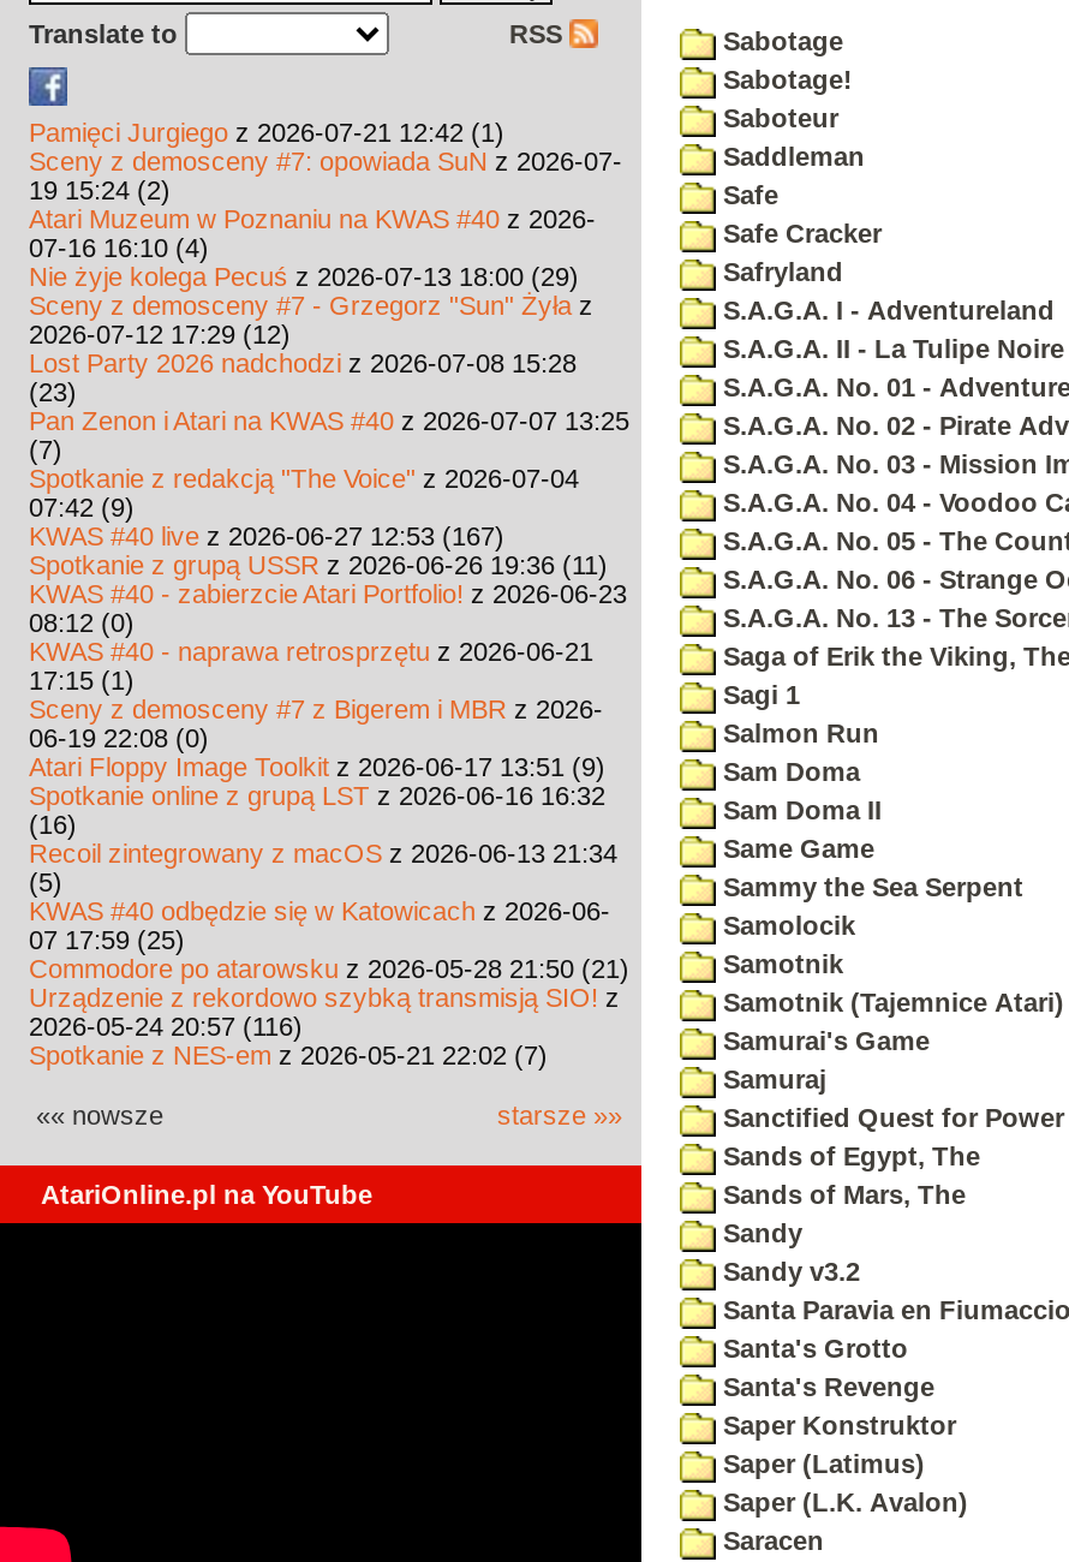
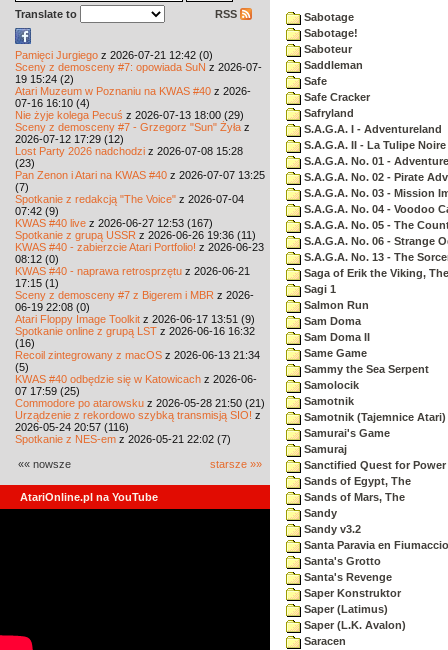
[29,118,504,147] Pamięci Jurgiego z 2026-07-21 12:42 (1) -> [15,49,213,61] Pamięci Jurgiego z 2026-07-21 12:42 (0)

